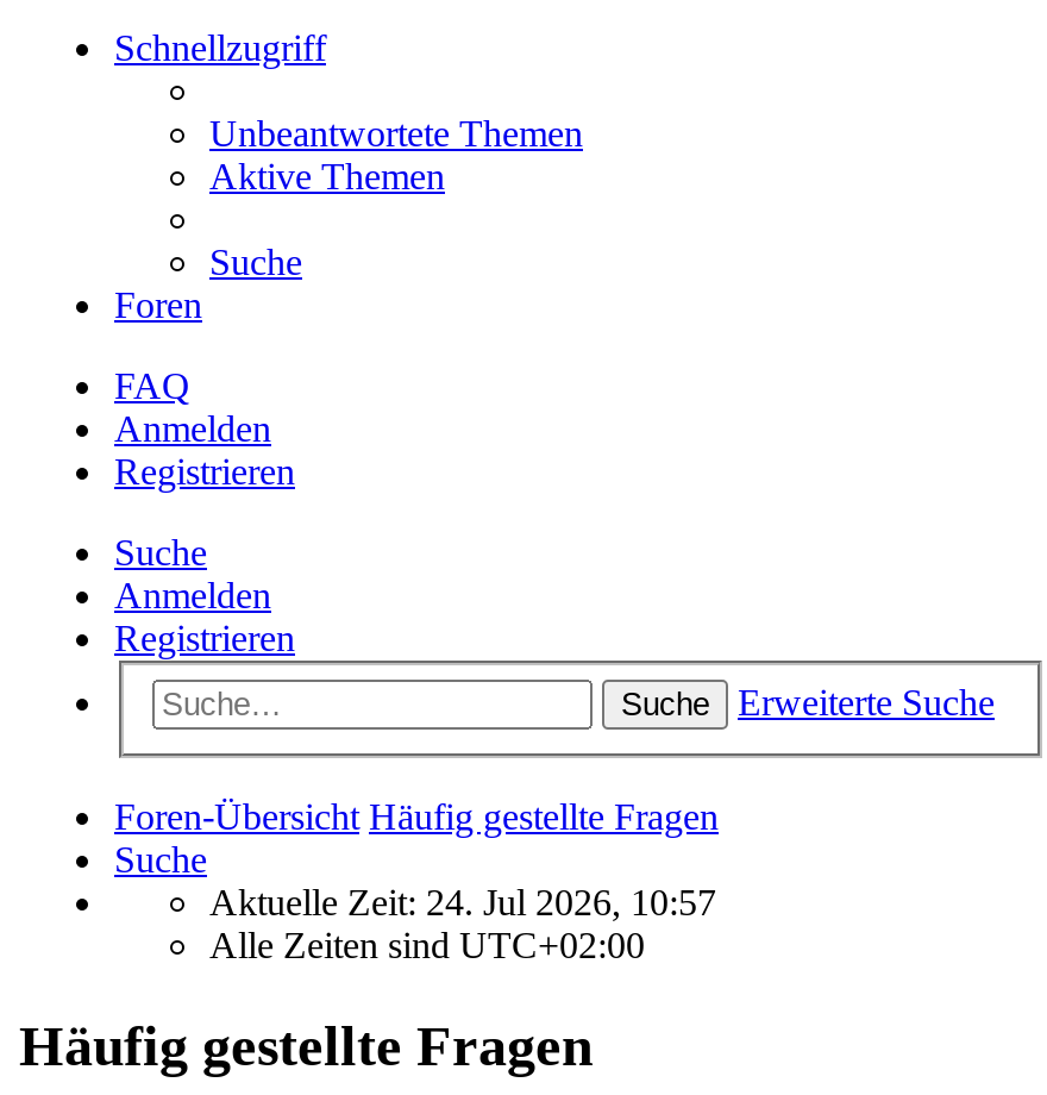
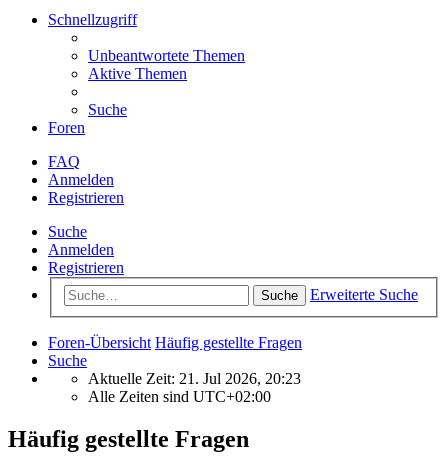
[209,881,716,921] Aktuelle Zeit: 24. Jul 2026, 10:57 -> [88,370,301,387] Aktuelle Zeit: 21. Jul 2026, 20:23

